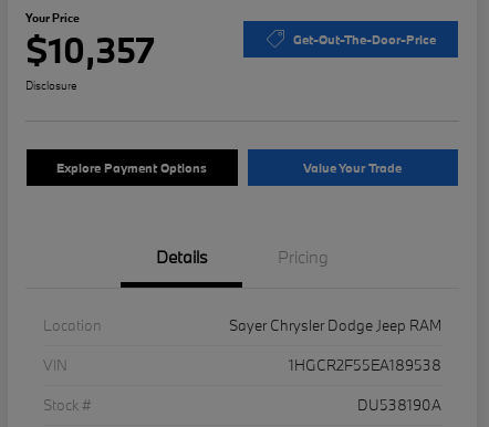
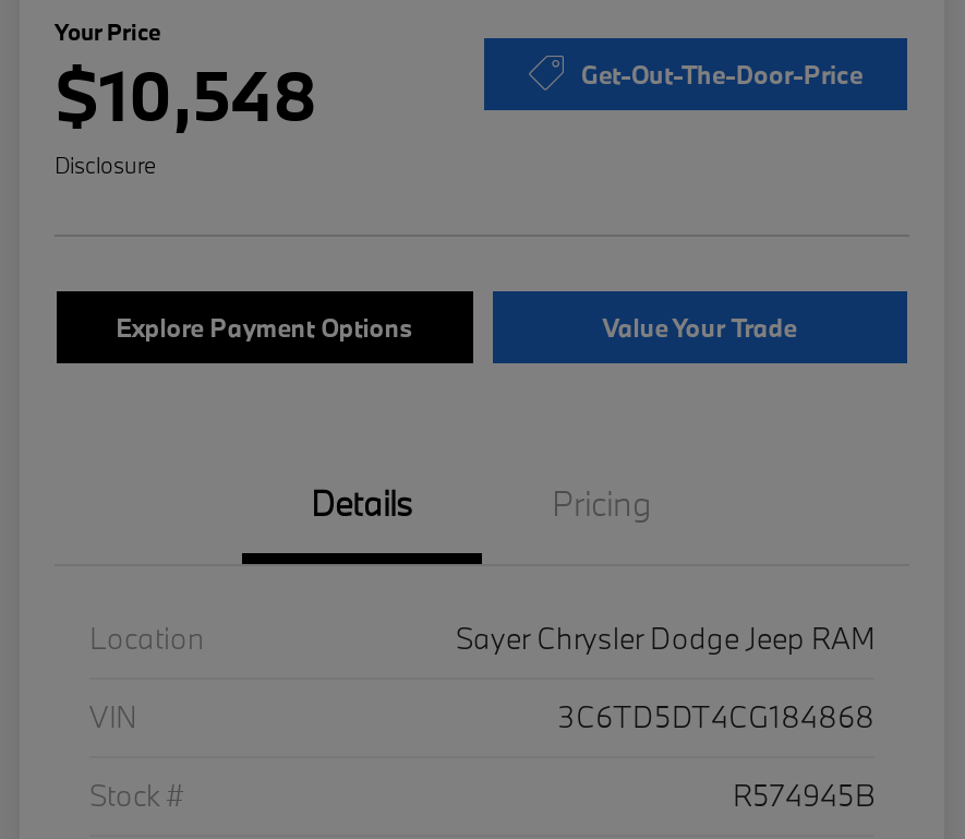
[25,28,154,72] $10,357 -> [55,52,318,139] $10,548
[289,355,441,375] 1HGCR2F55EA189538 -> [558,698,874,737] 3C6TD5DT4CG184868
[357,395,441,415] DU538190A -> [733,776,874,815] R574945B

